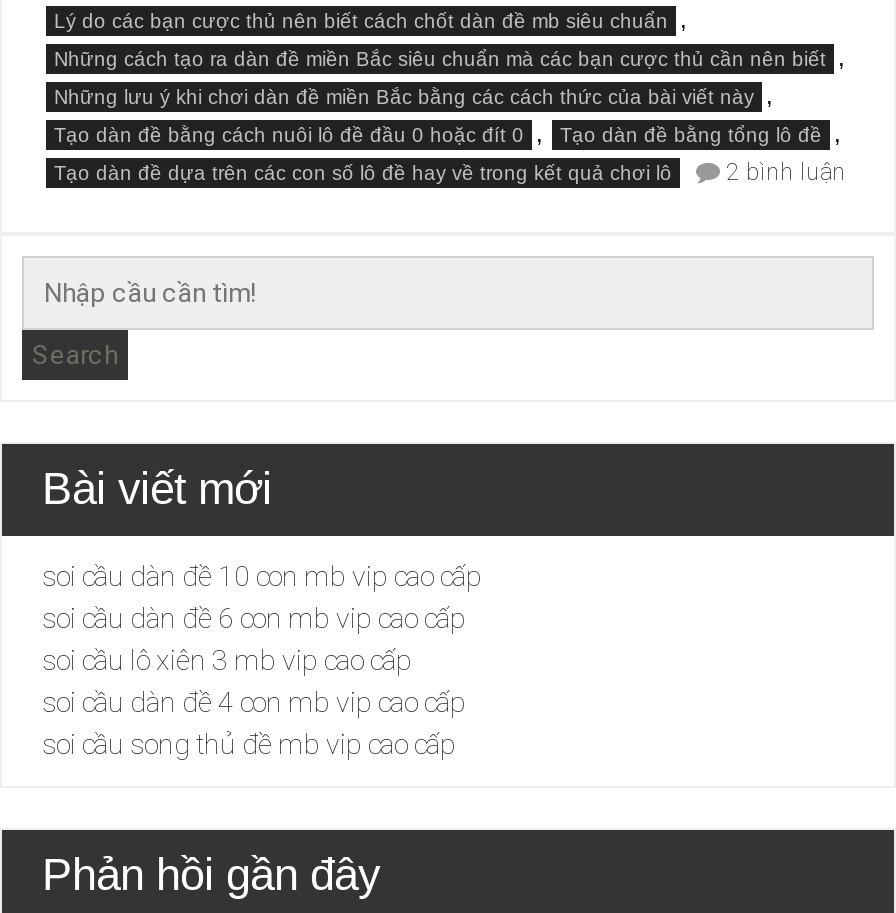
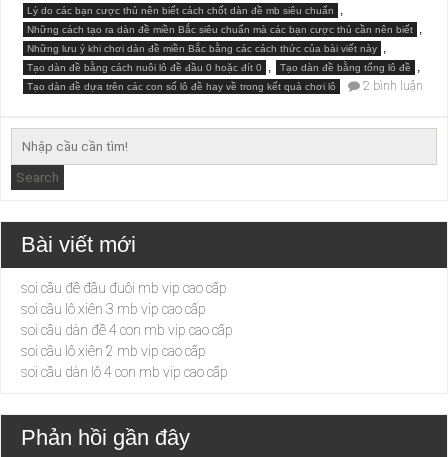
[42,560,482,634] soi cầu dàn đề 10 con mb vip cao cấp | soi cầu dàn đề 6 con mb vip cao cấp -> [21,280,227,296] soi cầu đề đầu đuôi mb vip cao cấp
moved [42,644,466,718] -> [21,301,233,338]: soi cầu lô xiên 3 mb vip cao cấp | soi cầu dàn đề 4 con mb vip cao cấp
[42,728,456,760] soi cầu song thủ đề mb vip cao cấp -> [21,343,228,380] soi cầu lô xiên 2 mb vip cao cấp | soi cầu dàn lô 4 con mb vip cao cấp

